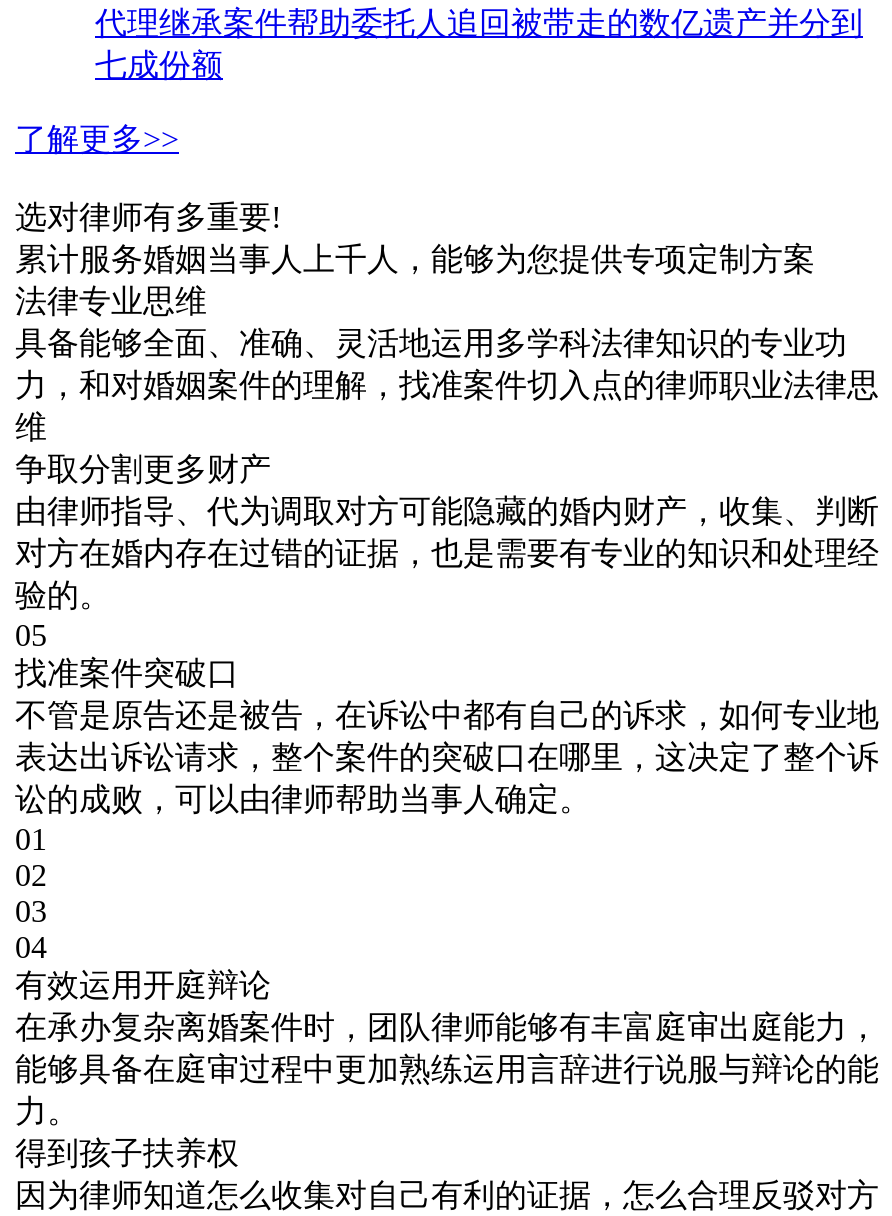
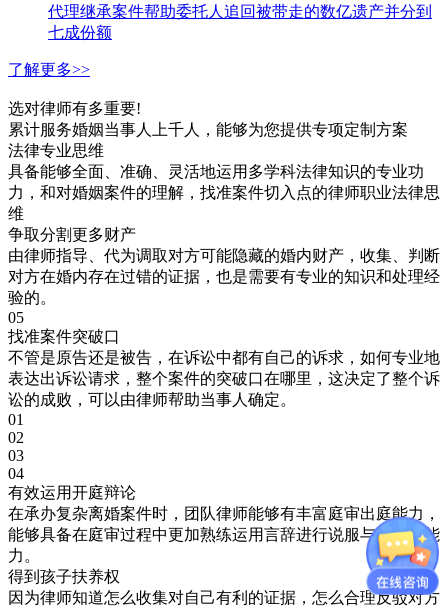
none -> [365,545,440,586] [image]

